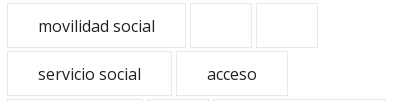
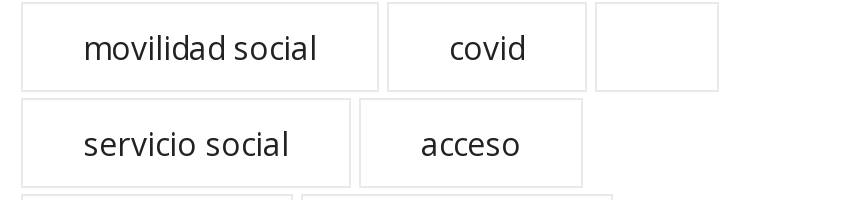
none -> [449,26,525,70] covid

